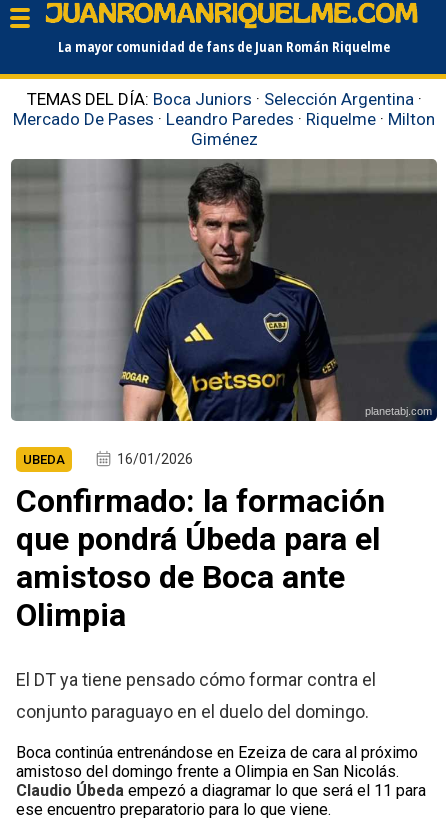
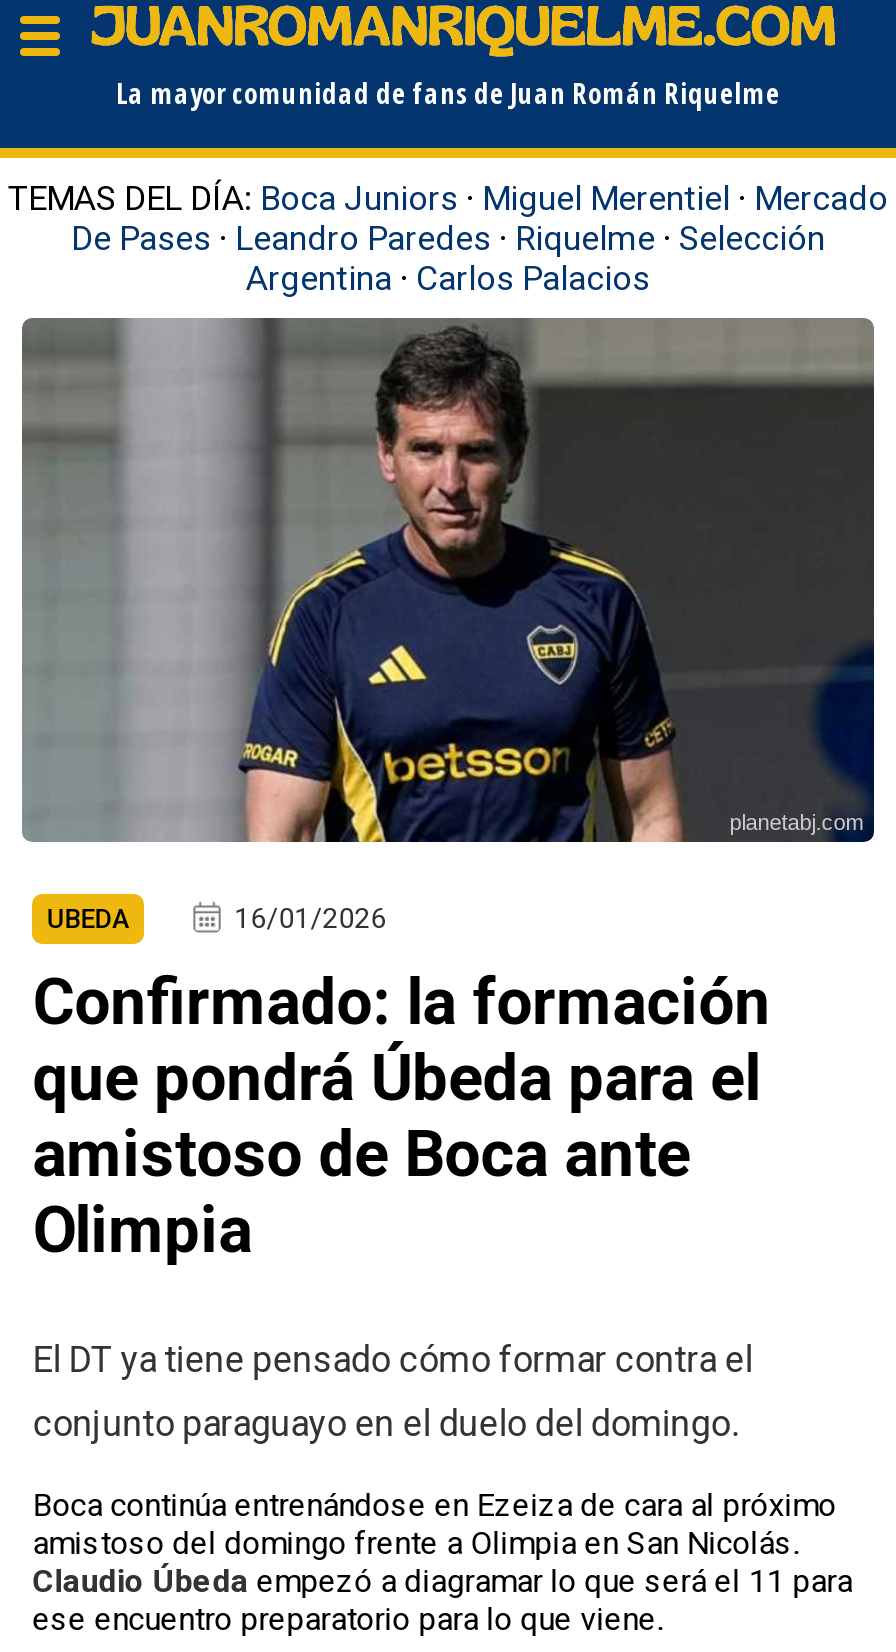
[13,89,435,149] TEMAS DEL DÍA: Boca Juniors · Selección Argentina · | Mercado De Pases · Leandro Paredes · Riquelme · Milton | Giménez -> [8,178,888,298] TEMAS DEL DÍA: Boca Juniors · Miguel Merentiel · Mercado | De Pases · Leandro Paredes · Riquelme · Selección | Argentina · Carlos Palacios

